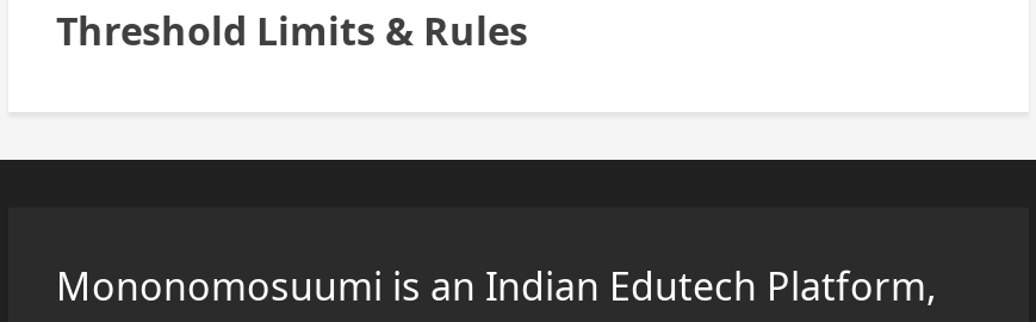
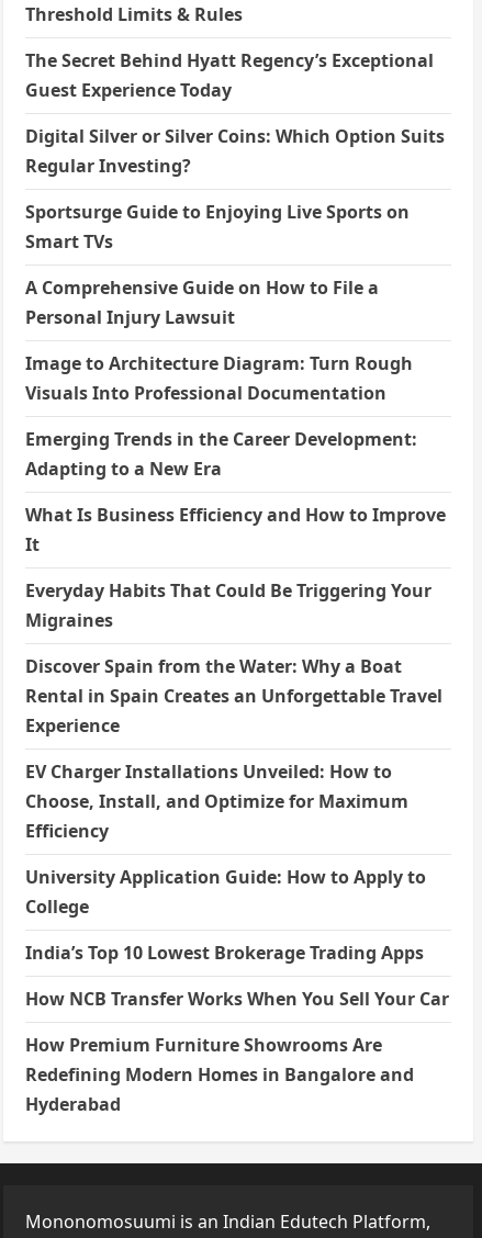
none -> [25,49,449,1117] The Secret Behind Hyatt Regency’s Exceptional | Guest Experience Today | Digital Silver or Silver Coins: Which Option Suits | Regular Investing? | Sportsurge Guide to Enjoying Live Sports on | Smart TVs | A Comprehensive Guide on How to File a | Personal Injury Lawsuit | Image to Architecture Diagram: Turn Rough | Visuals Into Professional Documentation | Emerging Trends in the Career Development: | Adapting to a New Era | What Is Business Efficiency and How to Improve | It | Everyday Habits That Could Be Triggering Your | Migraines | Discover Spain from the Water: Why a Boat | Rental in Spain Creates an Unforgettable Travel | Experience | EV Charger Installations Unveiled: How to | Choose, Install, and Optimize for Maximum | Efficiency | University Application Guide: How to Apply to | College | India’s Top 10 Lowest Brokerage Trading Apps | How NCB Transfer Works When You Sell Your Car | How Premium Furniture Showrooms Are | Redefining Modern Homes in Bangalore and | Hyderabad

